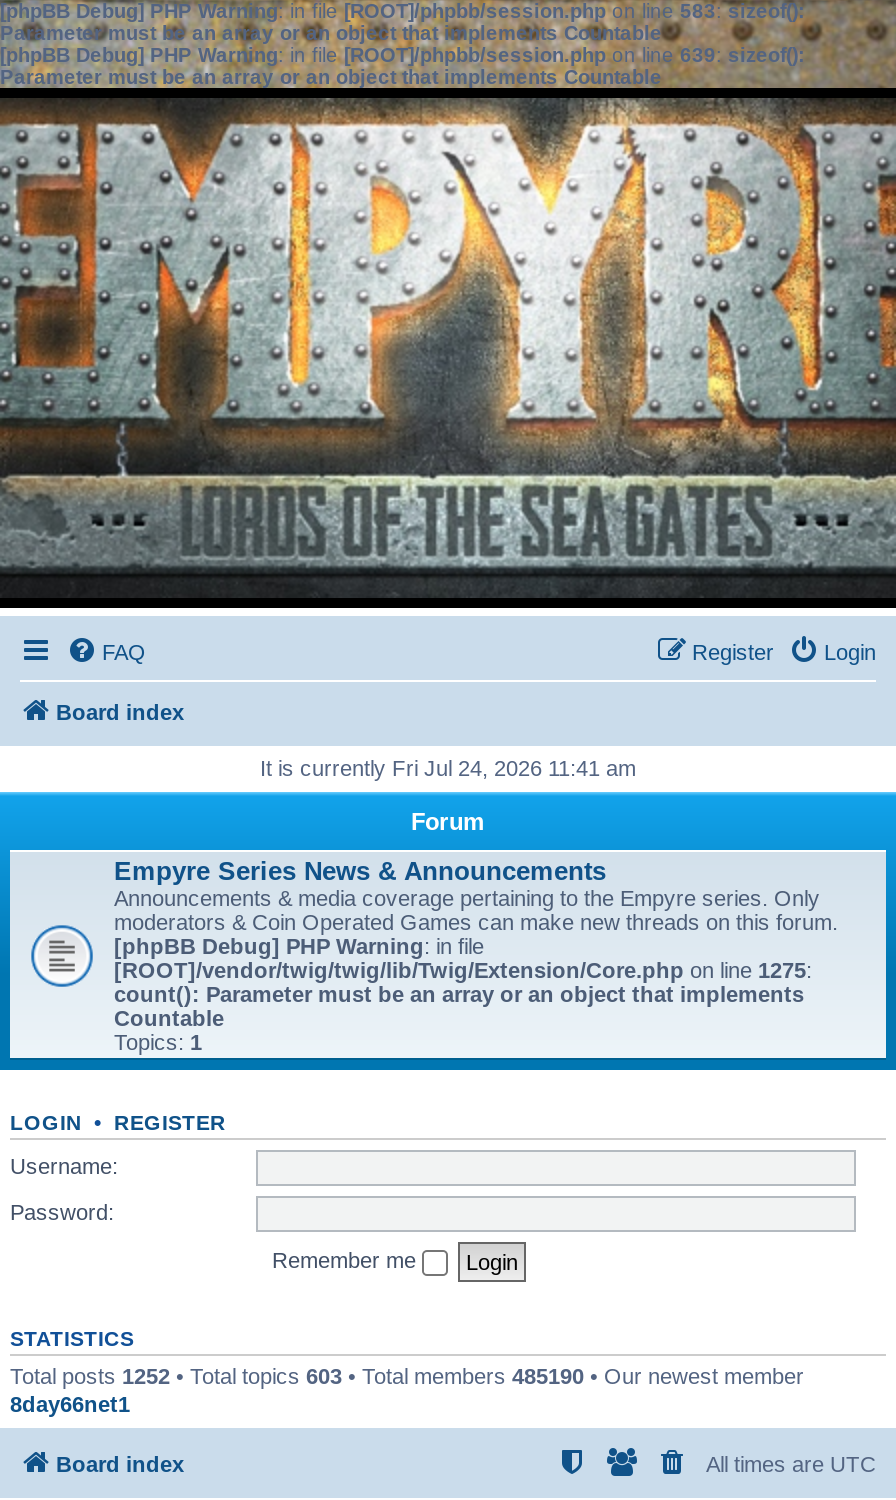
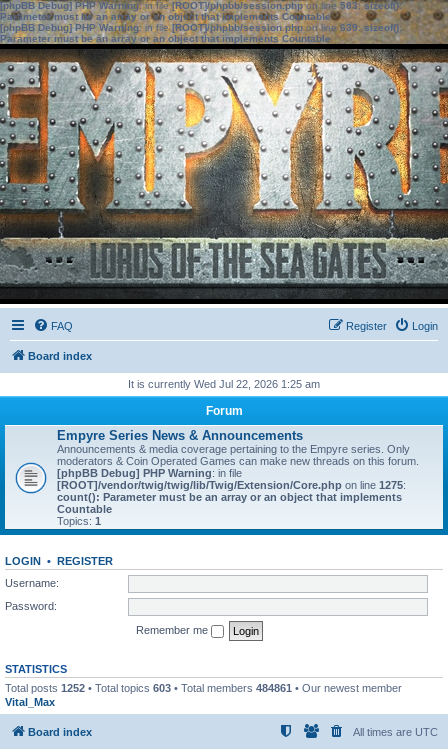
[260,756,636,780] It is currently Fri Jul 24, 2026 11:41 am -> [128,378,320,390] It is currently Wed Jul 22, 2026 1:25 am
[10,1363,804,1415] Total posts 1252 • Total topics 603 • Total members 485190 • Our newest member | 8day66net1 -> [5,681,402,707] Total posts 1252 • Total topics 603 • Total members 484861 • Our newest member | Vital_Max

